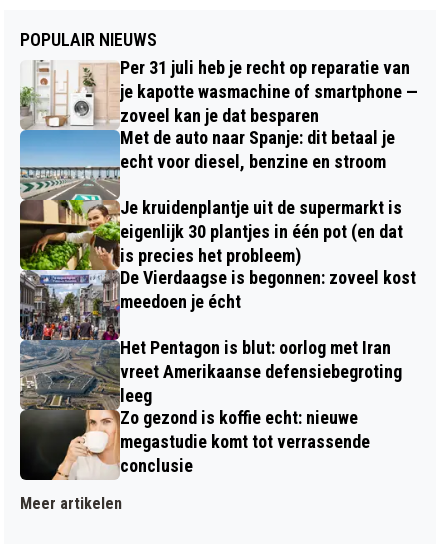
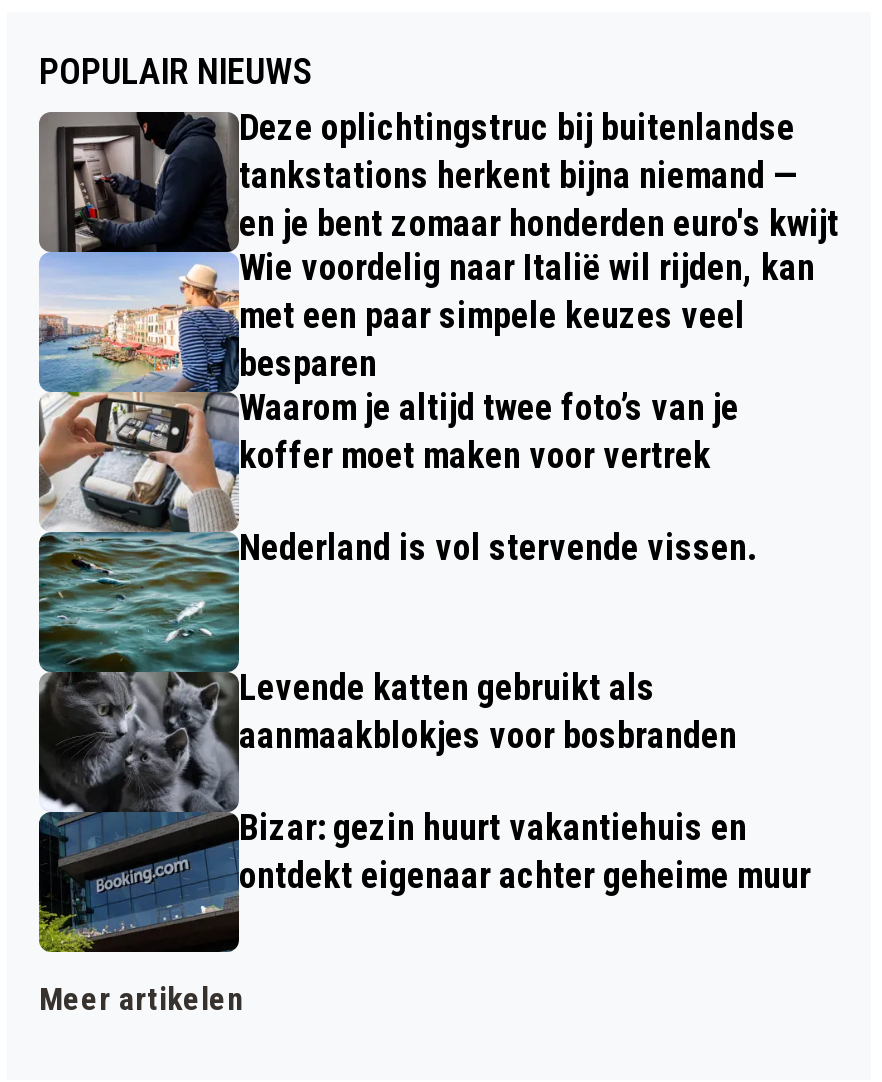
[19,56,418,481] [image] | Per 31 juli heb je recht op reparatie van | je kapotte wasmachine of smartphone — | zoveel kan je dat besparen | Met de auto naar Spanje: dit betaal je | echt voor diesel, benzine en stroom | Je kruidenplantje uit de supermarkt is | eigenlijk 30 plantjes in één pot (en dat | is precies het probleem) | De Vierdaagse is begonnen: zoveel kost | meedoen je écht | Het Pentagon is blut: oorlog met Iran | vreet Amerikaanse defensiebegroting | leeg | Zo gezond is koffie echt: nieuwe | megastudie komt tot verrassende | conclusie -> [37,106,839,955] [image] | Deze oplichtingstruc bij buitenlandse | tankstations herkent bijna niemand — | en je bent zomaar honderden euro's kwijt | Wie voordelig naar Italië wil rijden, kan | met een paar simpele keuzes veel | besparen | Waarom je altijd twee foto’s van je | koffer moet maken voor vertrek | Nederland is vol stervende vissen. | Levende katten gebruikt als | aanmaakblokjes voor bosbranden | Bizar: gezin huurt vakantiehuis en | ontdekt eigenaar achter geheime muur

